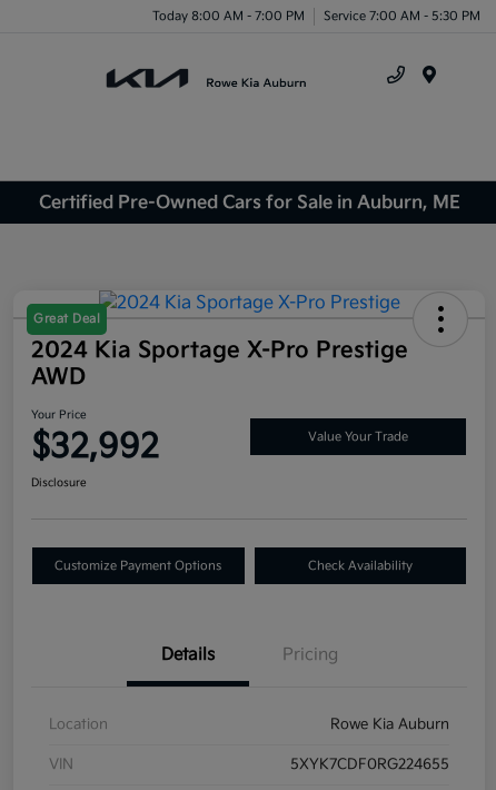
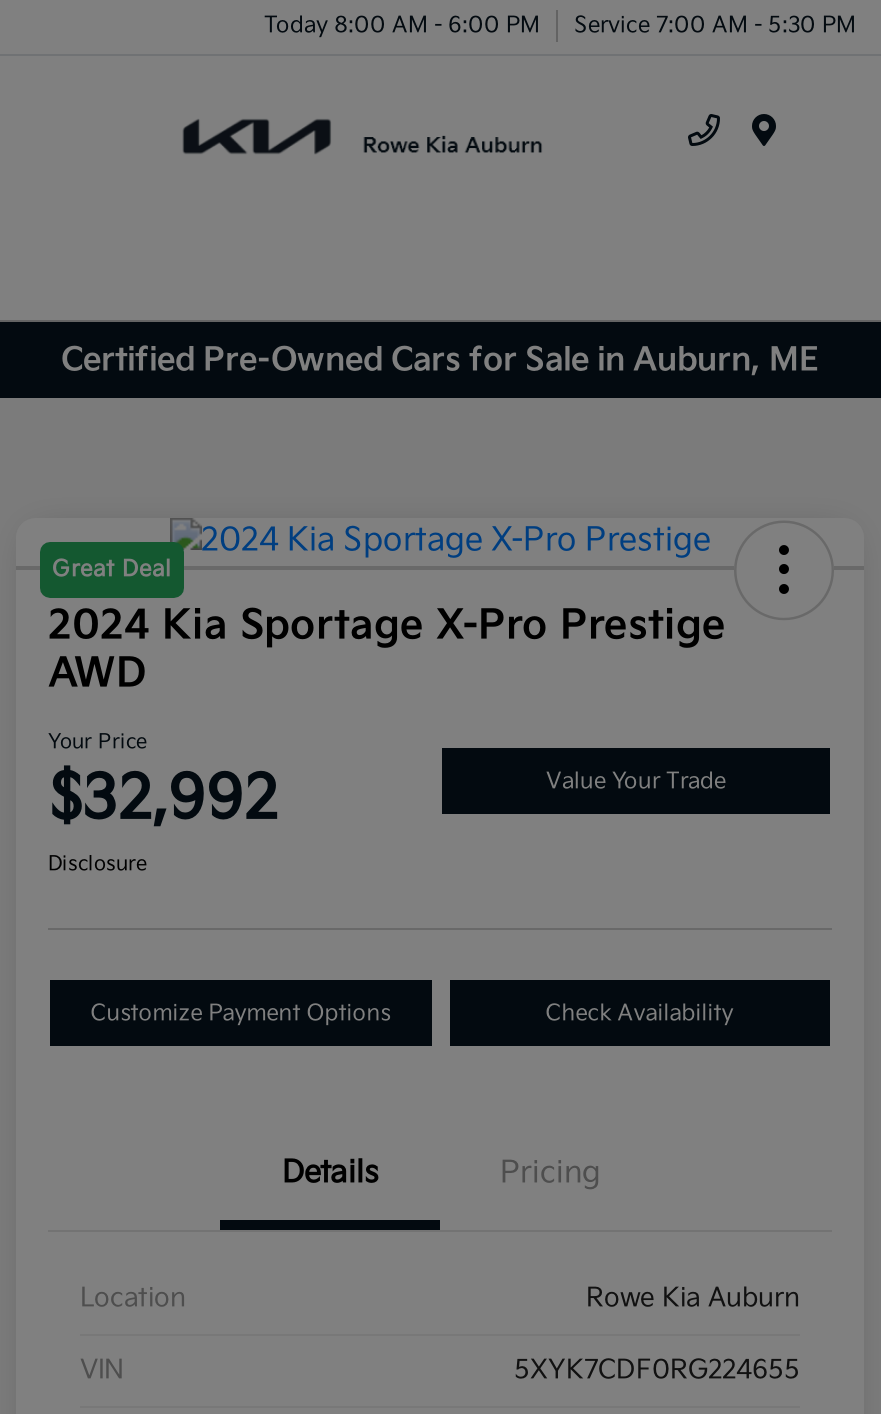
[152,8,480,23] Today 8:00 AM - 7:00 PM Service 7:00 AM - 5:30 PM -> [264,11,856,37] Today 8:00 AM - 6:00 PM Service 7:00 AM - 5:30 PM

